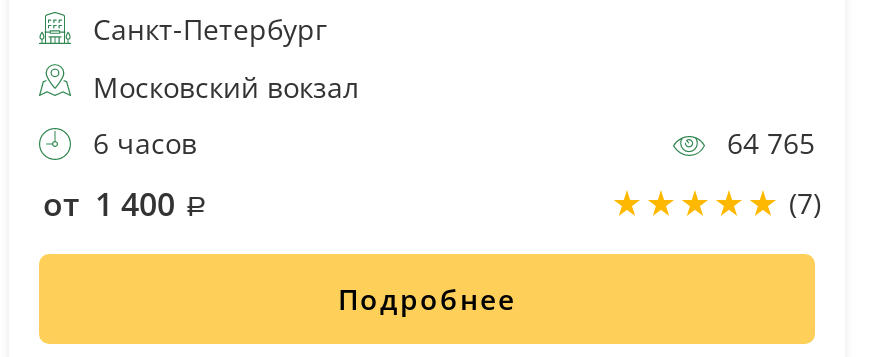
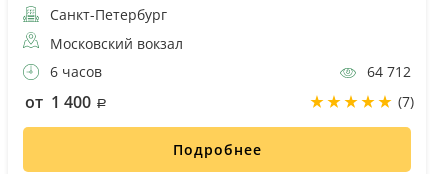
[719,124,815,162] 64 765 -> [363,62,411,81] 64 712

